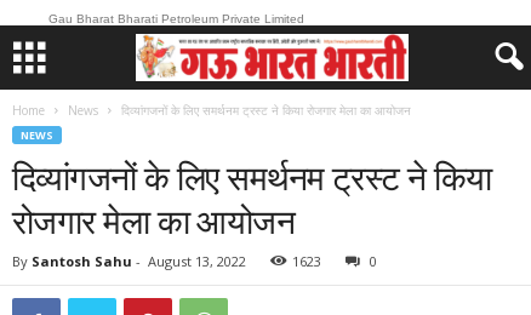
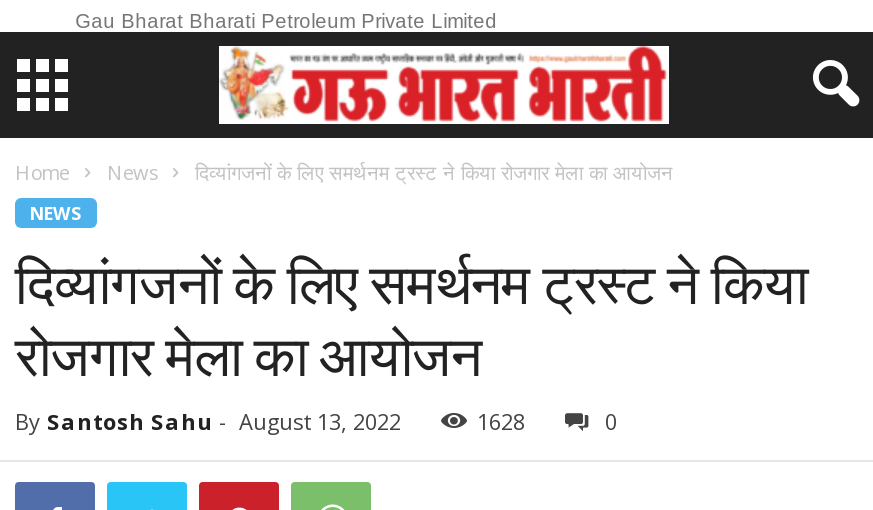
[292,252,321,270] 1623 -> [477,406,525,436] 1628

